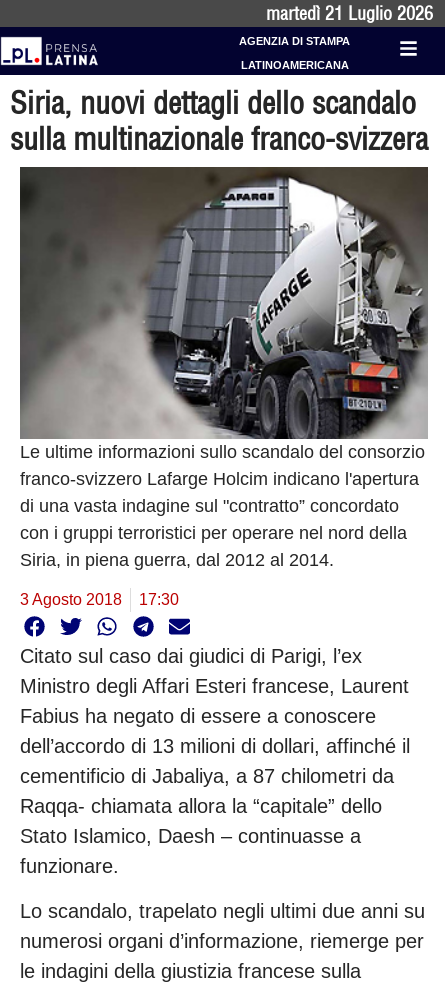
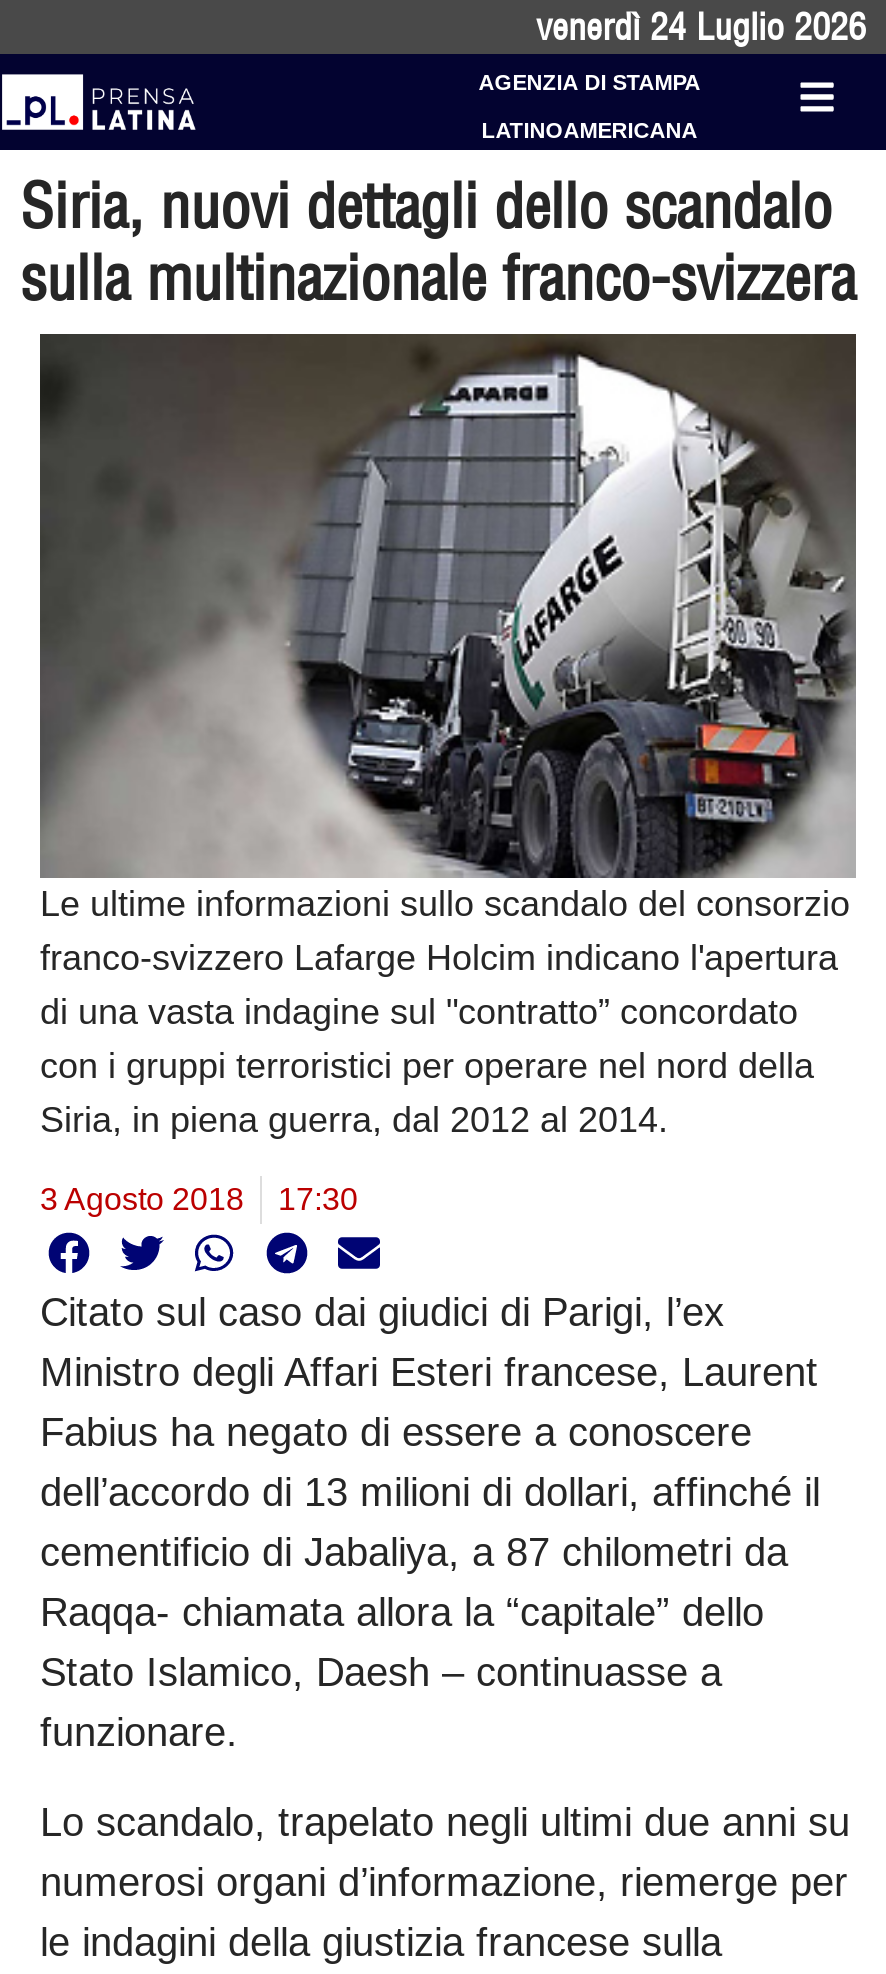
[266,2,433,25] martedì 21 Luglio 2026 -> [536,4,866,50] venerdì 24 Luglio 2026

